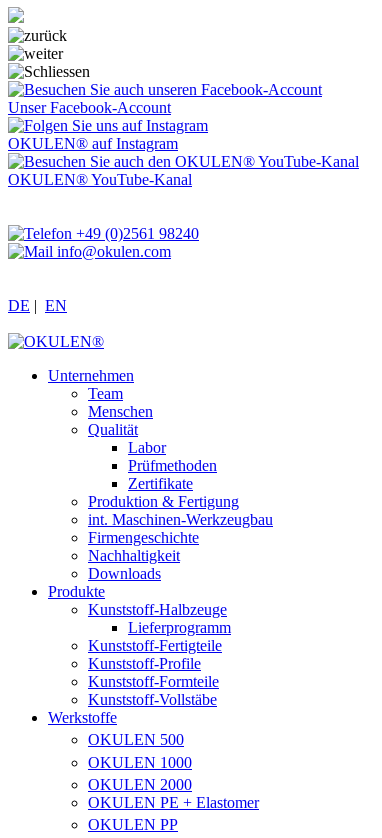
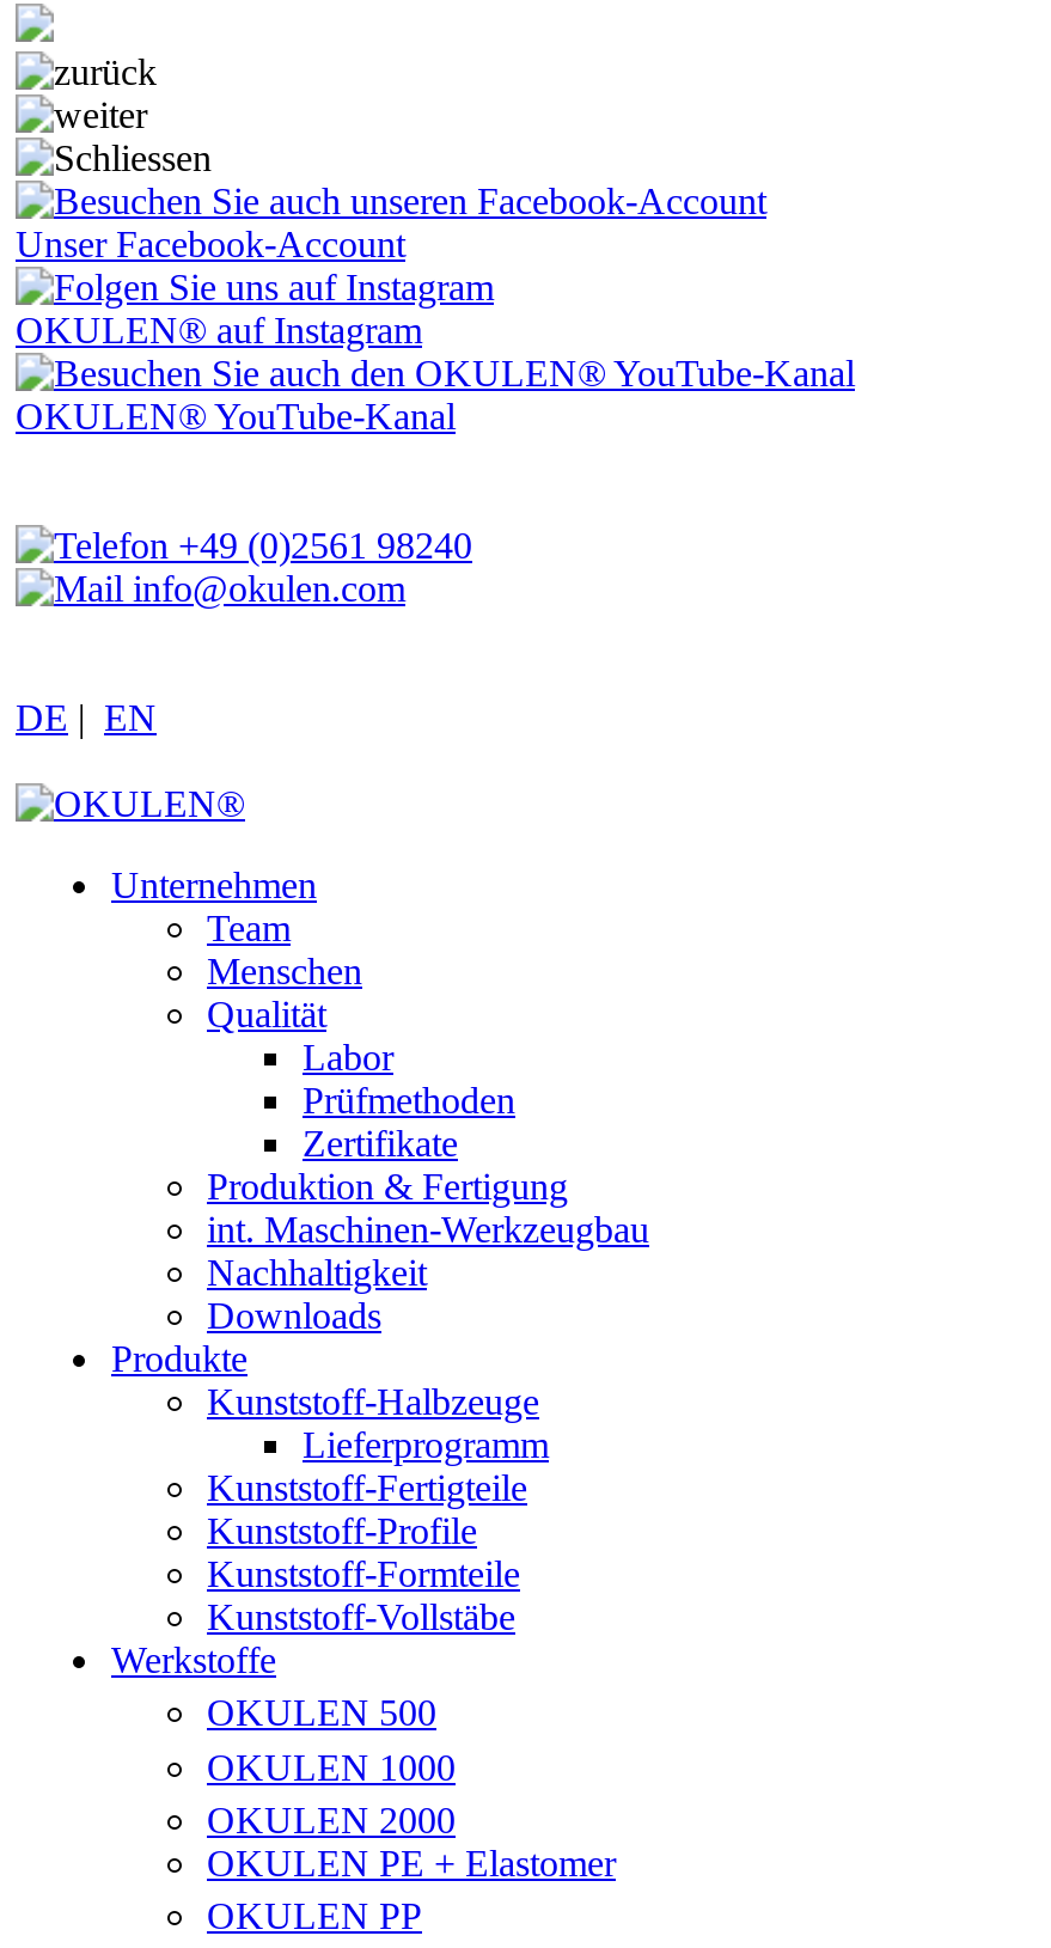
[88,529,199,546] Firmengeschichte -> none

